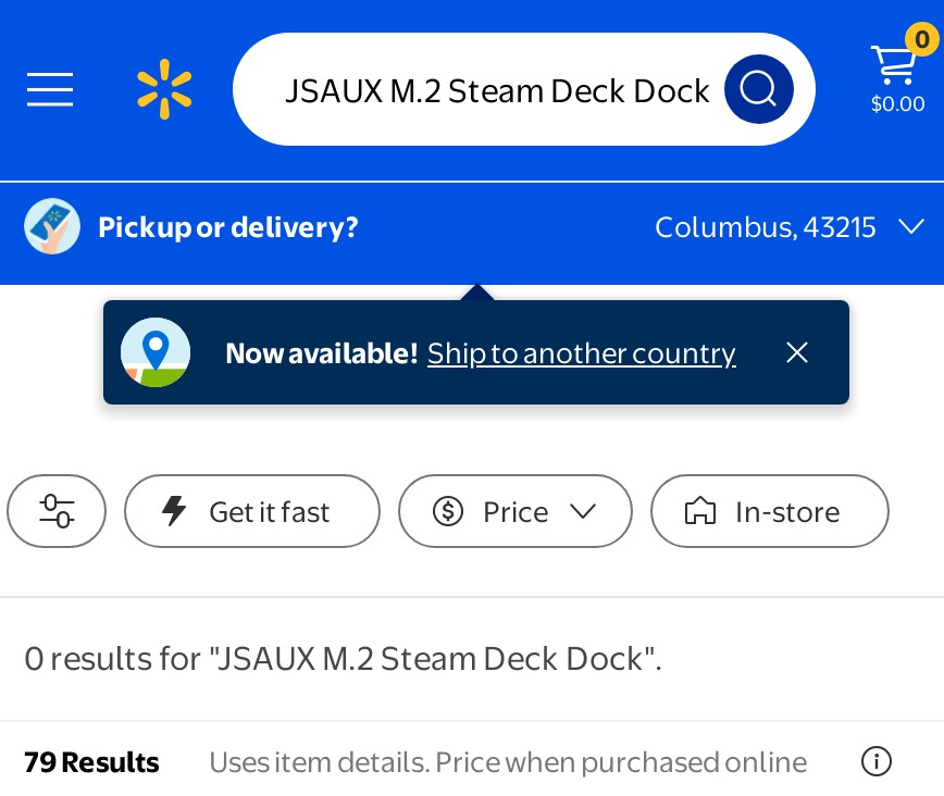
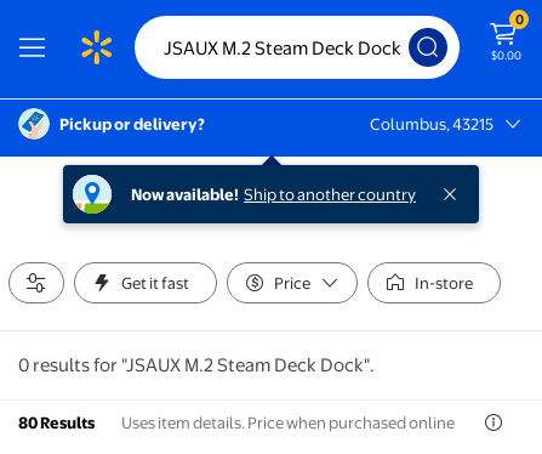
[24,743,807,779] 79 Results Uses item details. Price when purchased online -> [18,412,455,432] 80 Results Uses item details. Price when purchased online

